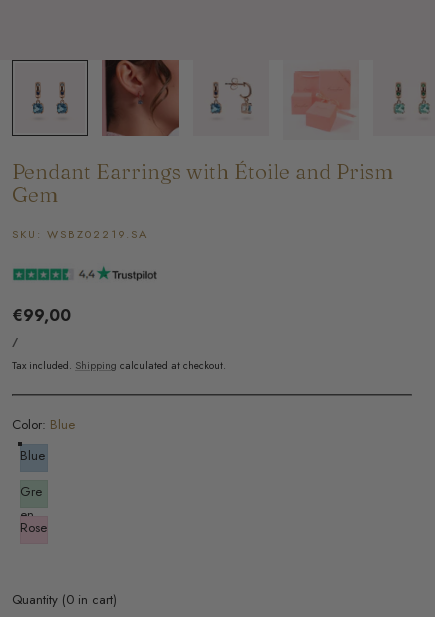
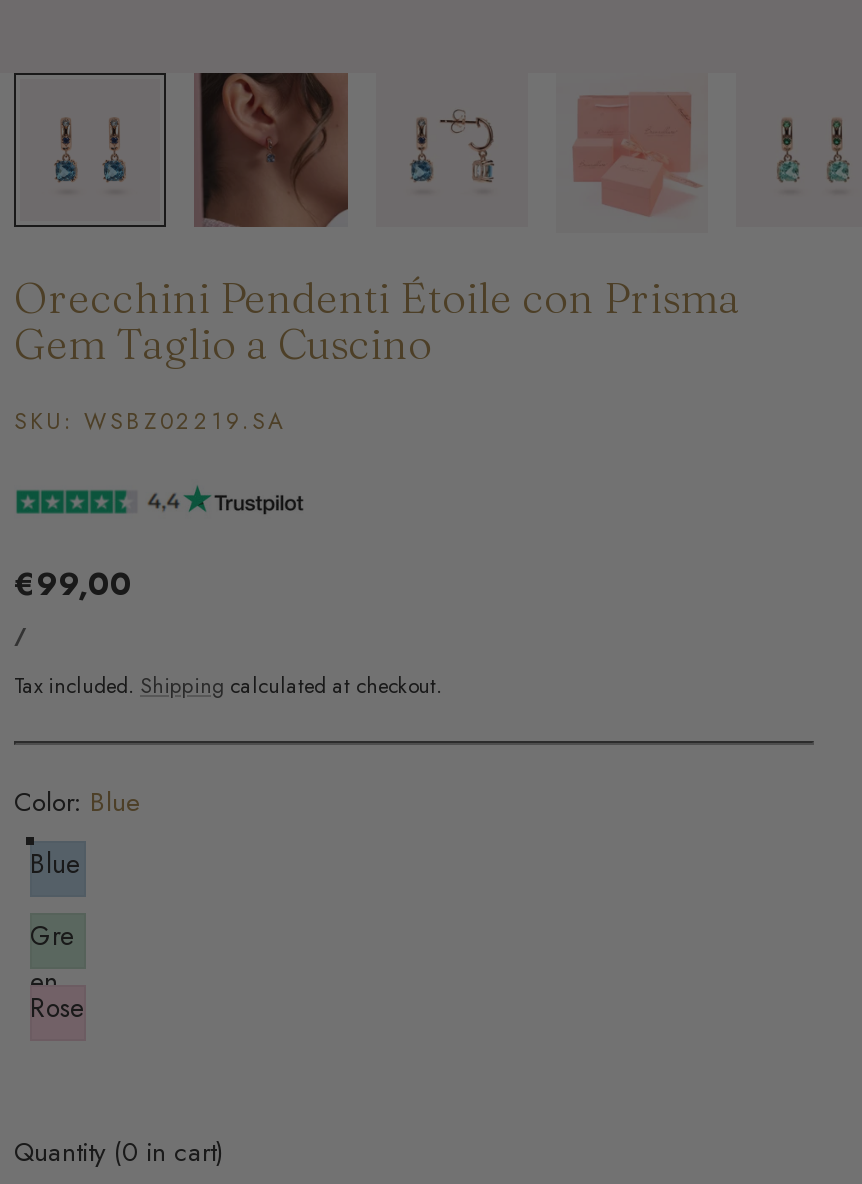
[12,158,393,207] Pendant Earrings with Étoile and Prism | Gem -> [14,271,740,369] Orecchini Pendenti Étoile con Prisma | Gem Taglio a Cuscino

